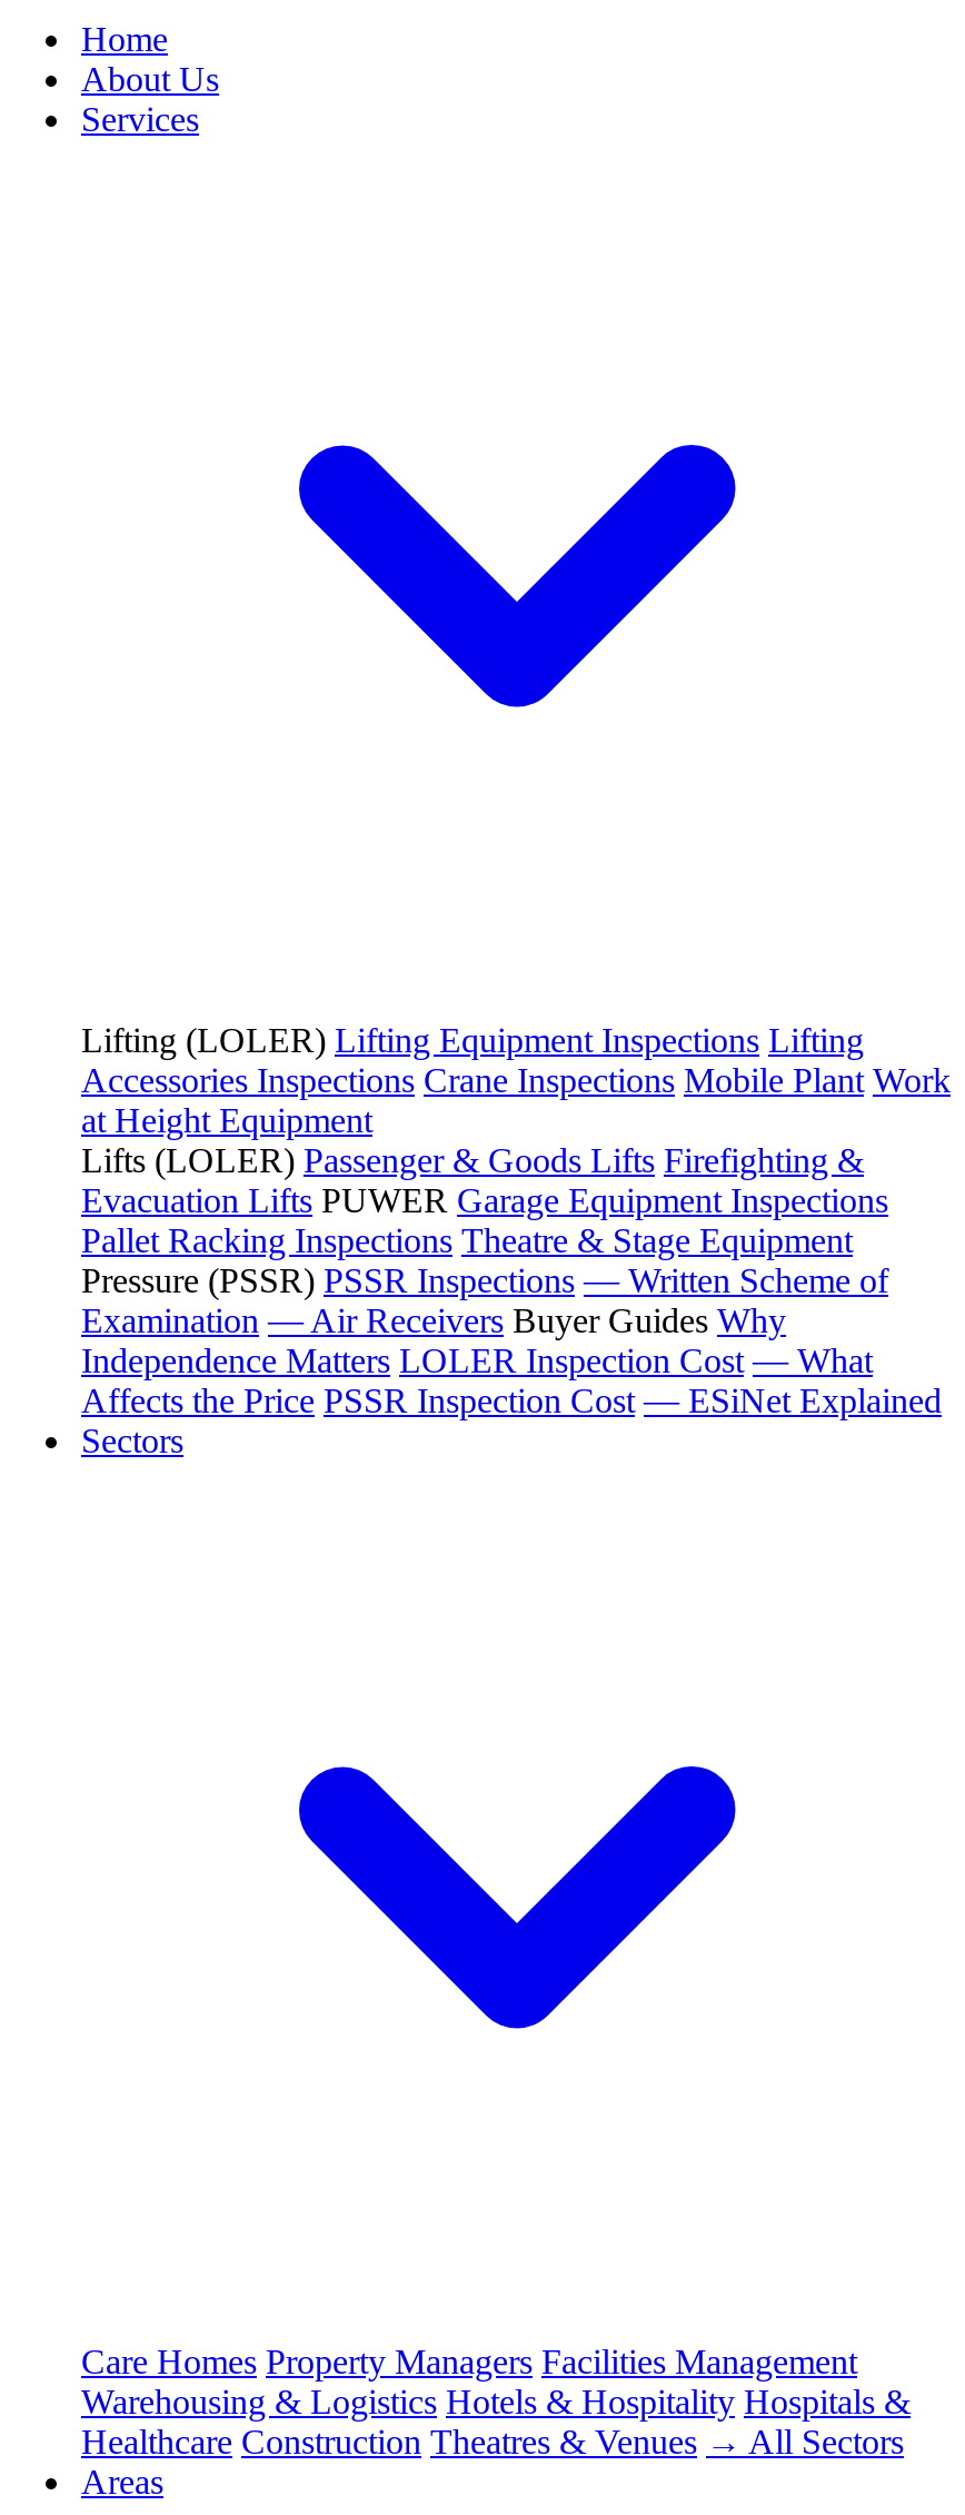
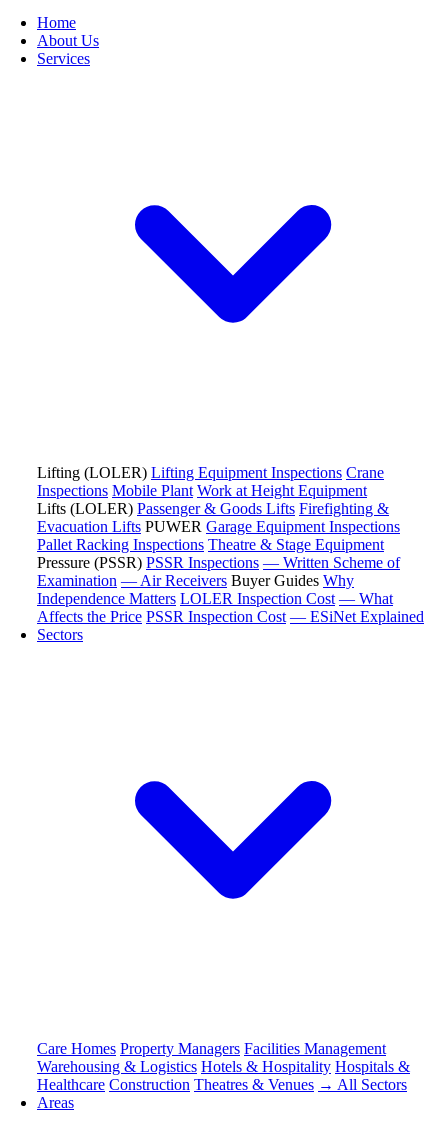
[81,1021,951,1139] Lifting (LOLER) Lifting Equipment Inspections Lifting | Accessories Inspections Crane Inspections Mobile Plant Work | at Height Equipment -> [37,464,384,499] Lifting (LOLER) Lifting Equipment Inspections Crane | Inspections Mobile Plant Work at Height Equipment

